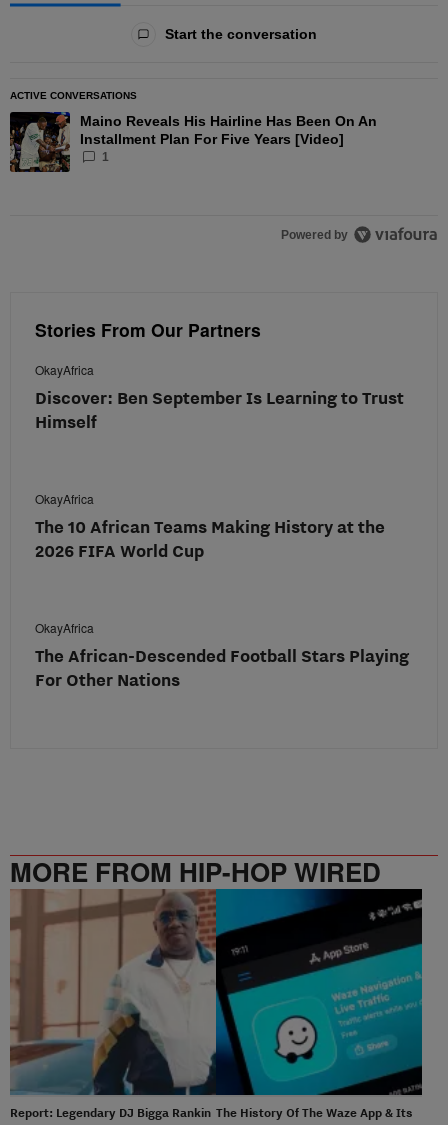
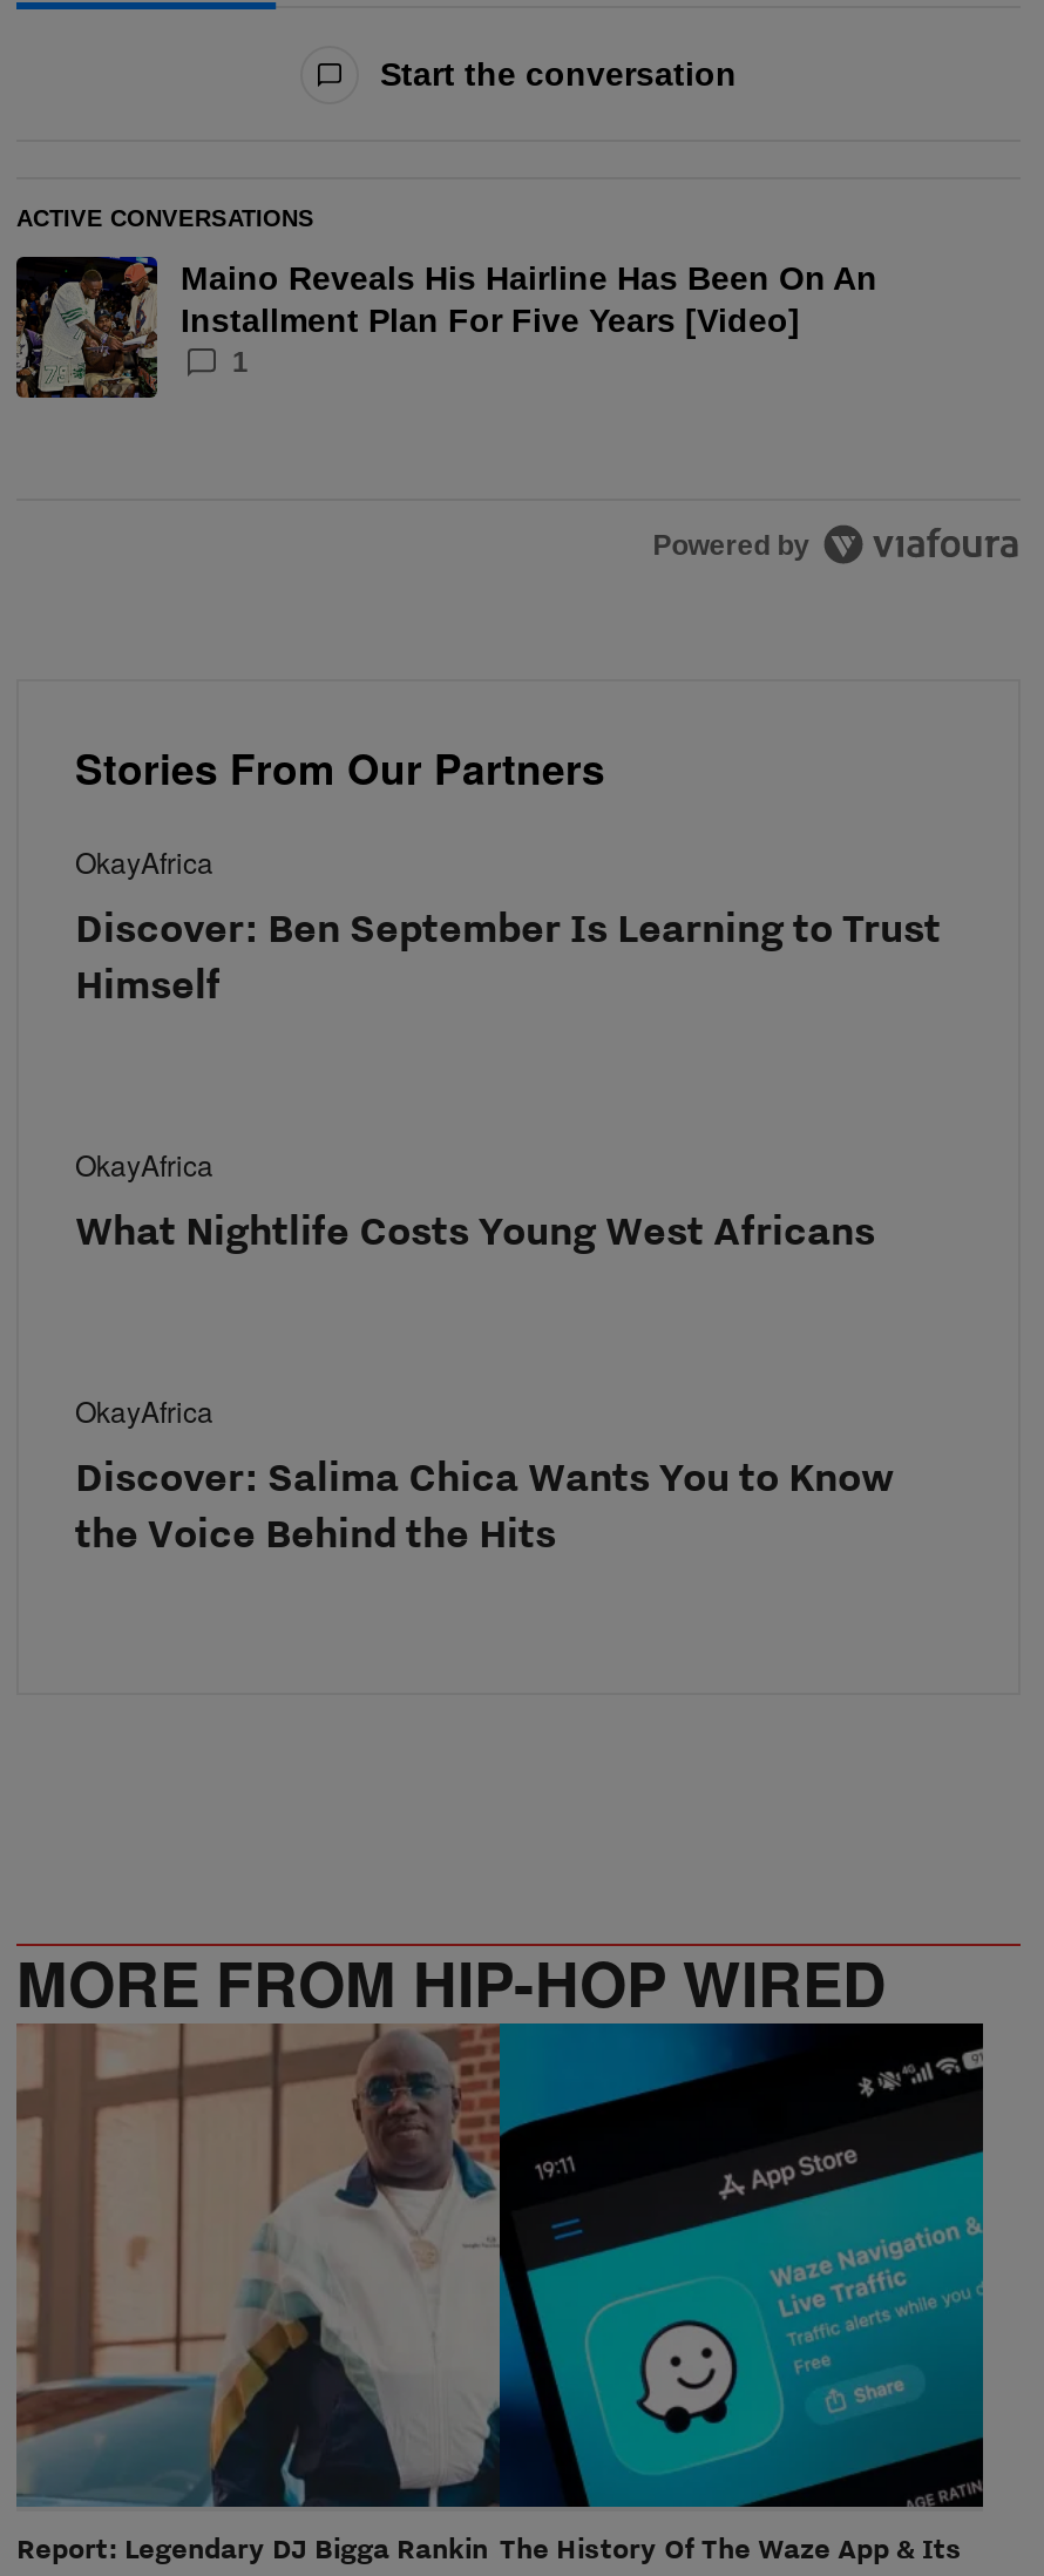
[35,516,385,561] The 10 African Teams Making History at the | 2026 FIFA World Cup -> [75,1205,875,1254] What Nightlife Costs Young West Africans
[35,645,409,690] The African-Descended Football Stars Playing | For Other Nations -> [75,1451,894,1557] Discover: Salima Chica Wants You to Know | the Voice Behind the Hits

